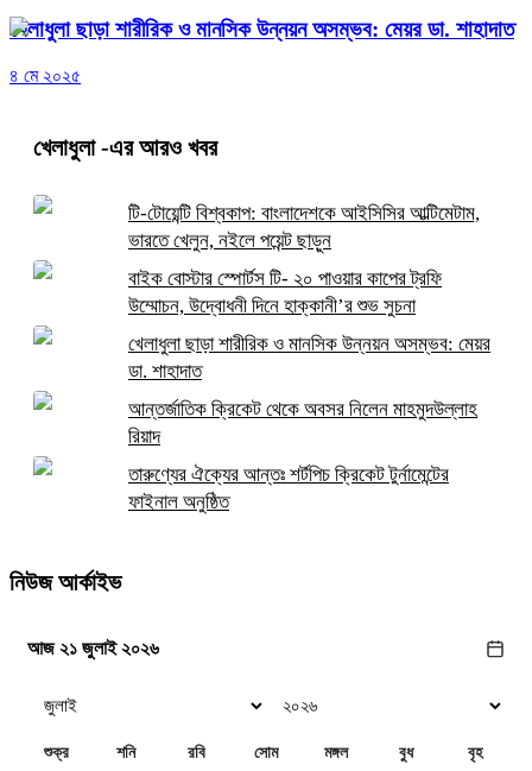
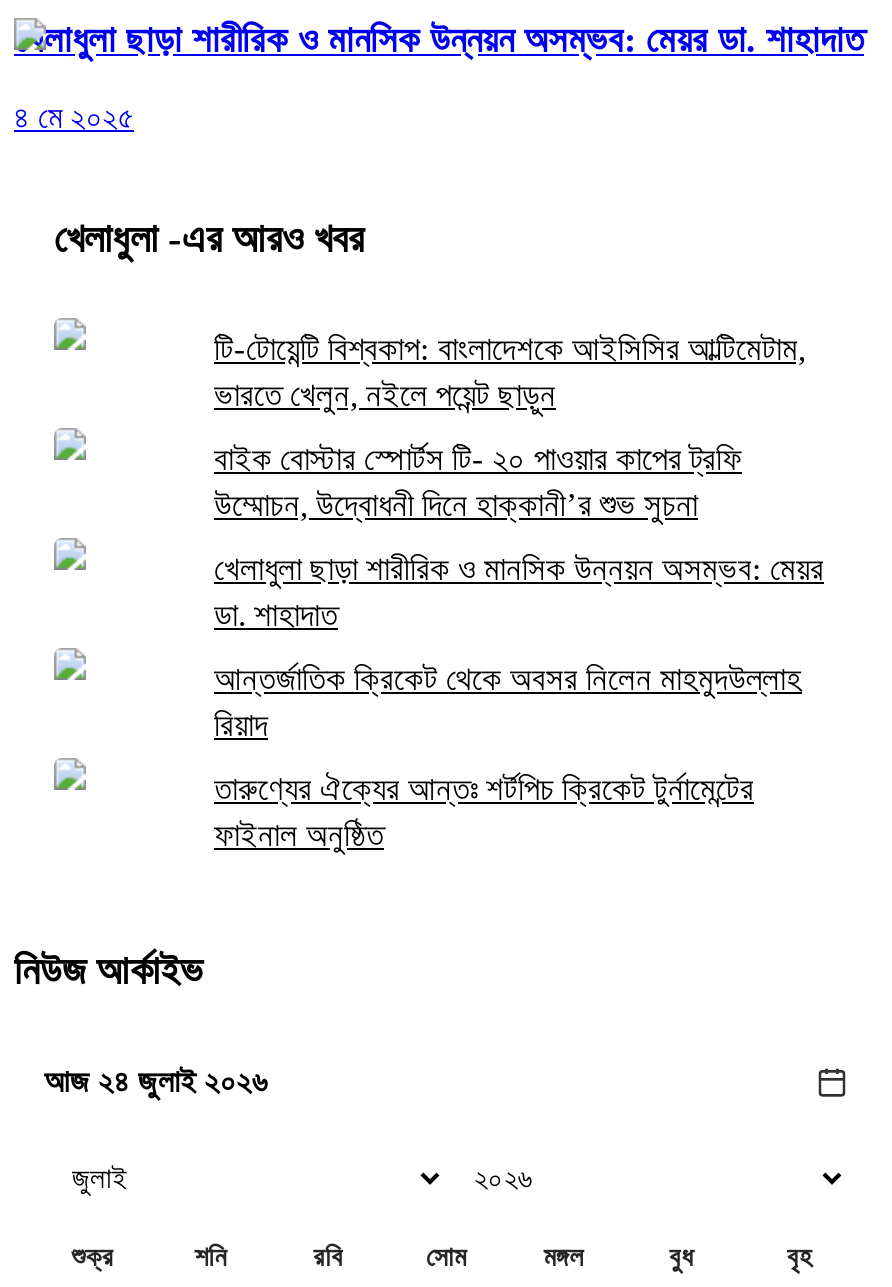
[27,637,159,658] আজ ২১ জুলাই ২০২৬ -> [44,1063,268,1097] আজ ২৪ জুলাই ২০২৬

